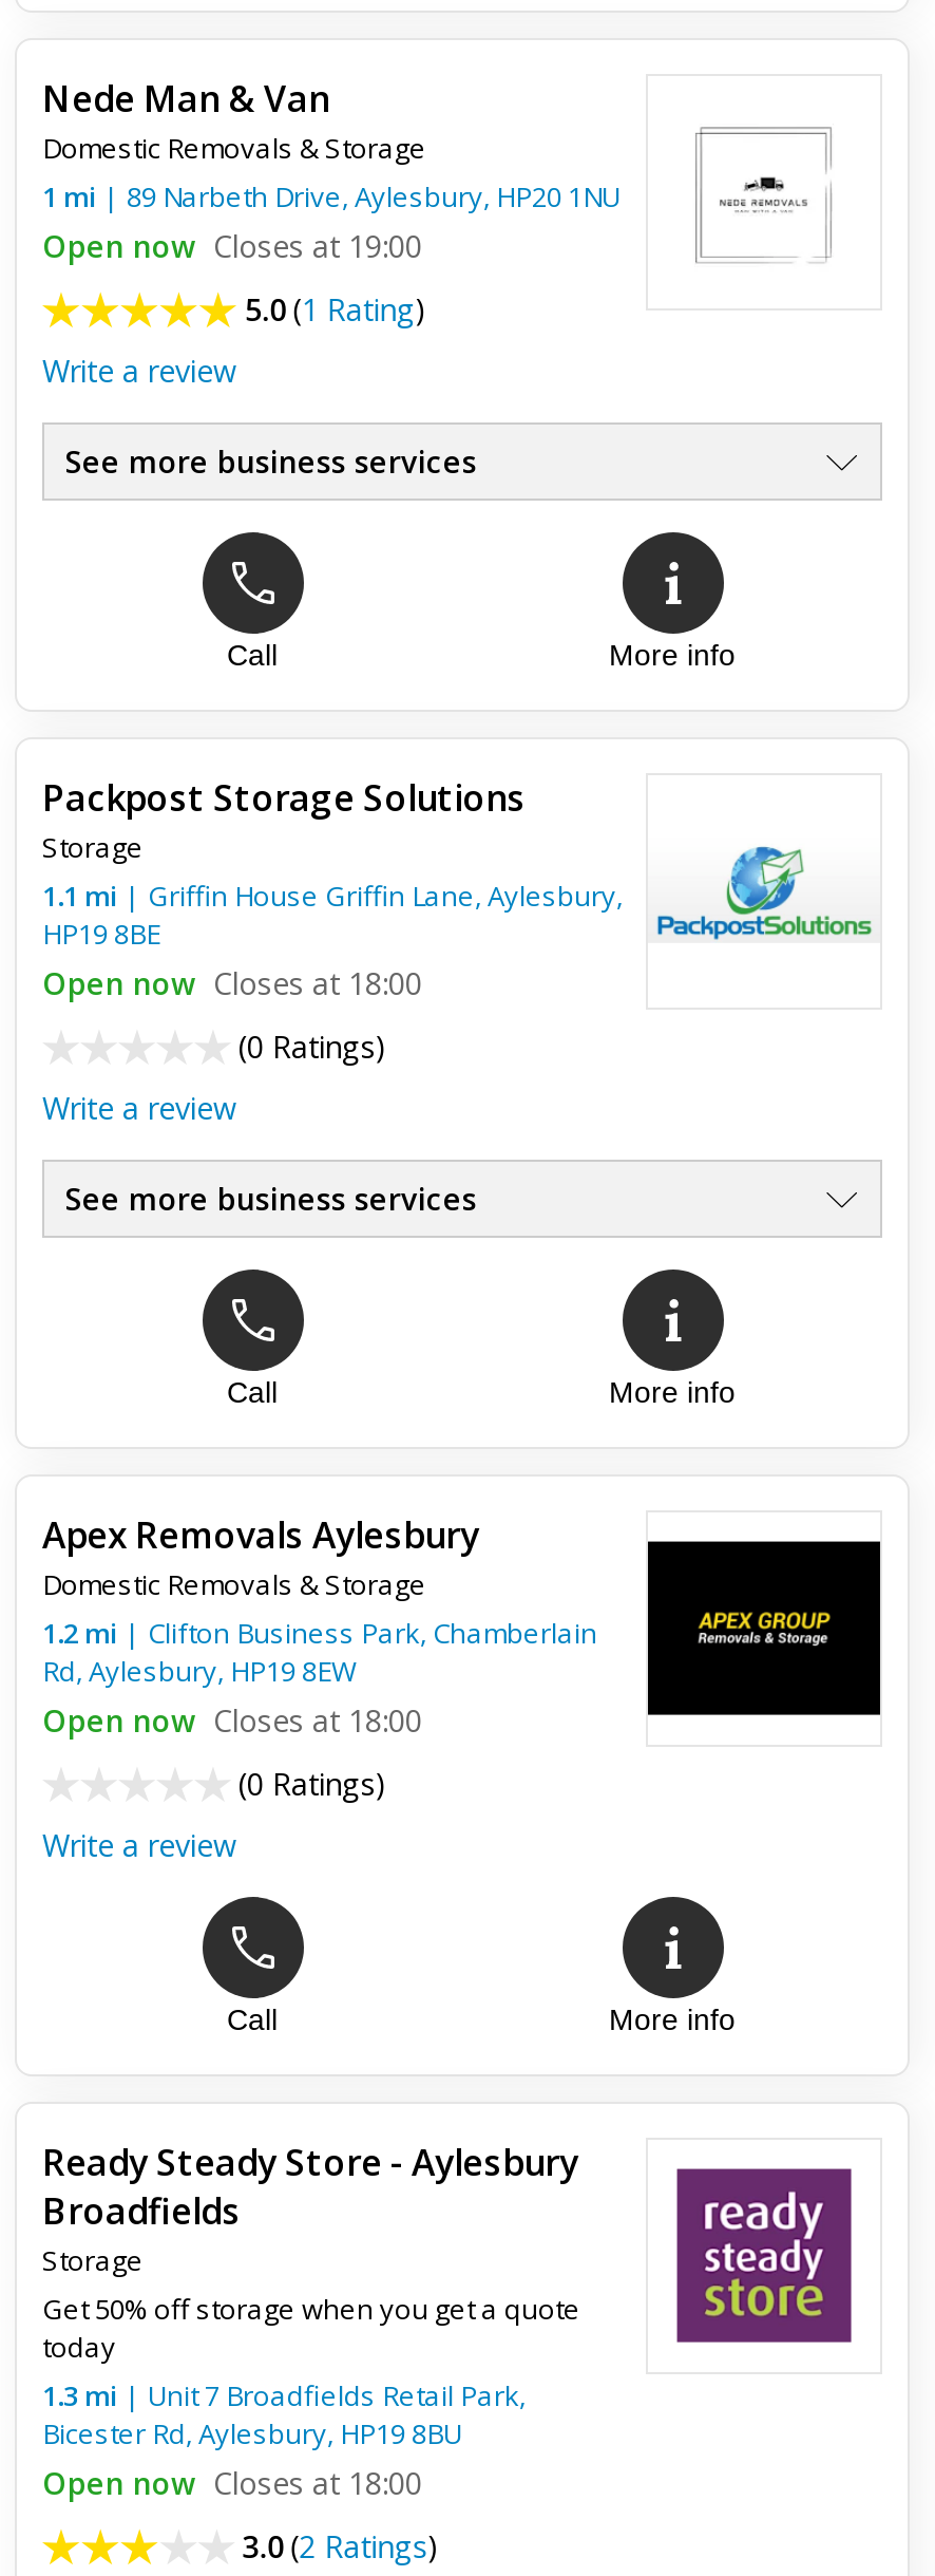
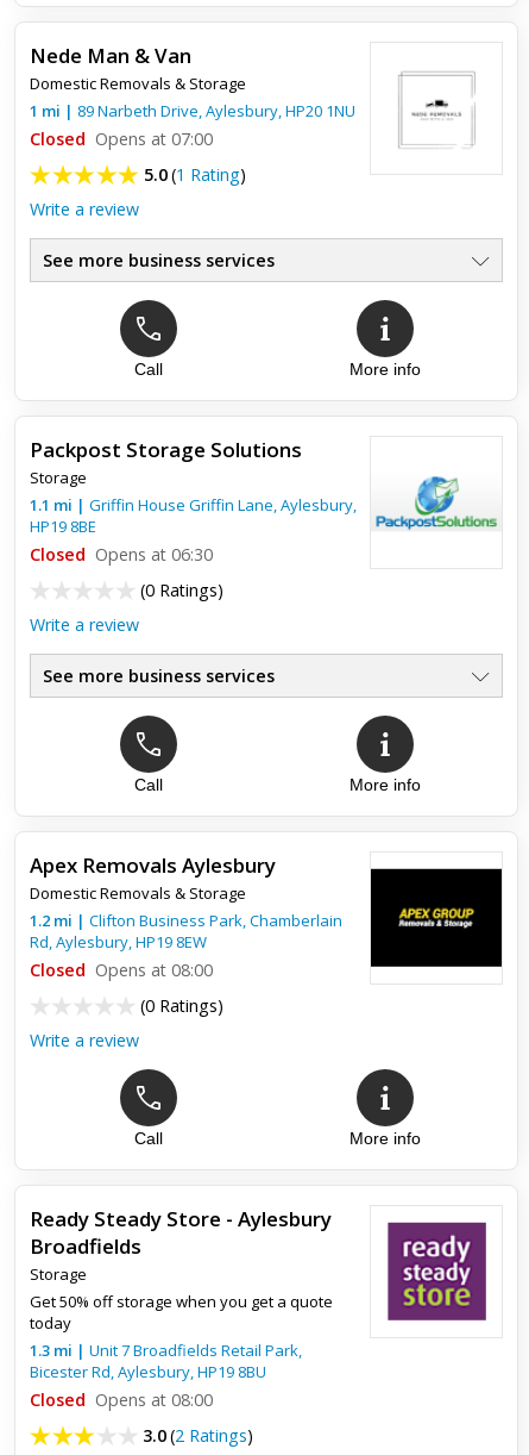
[42,226,422,266] Open now Closes at 19:00 -> [30,127,213,150] Closed Opens at 07:00
[42,963,422,1004] Open now Closes at 18:00 -> [30,543,213,566] Closed Opens at 06:30
[42,1701,422,1741] Open now Closes at 18:00 -> [30,959,213,981] Closed Opens at 08:00
[42,2463,422,2503] Open now Closes at 18:00 -> [30,1388,213,1411] Closed Opens at 08:00

